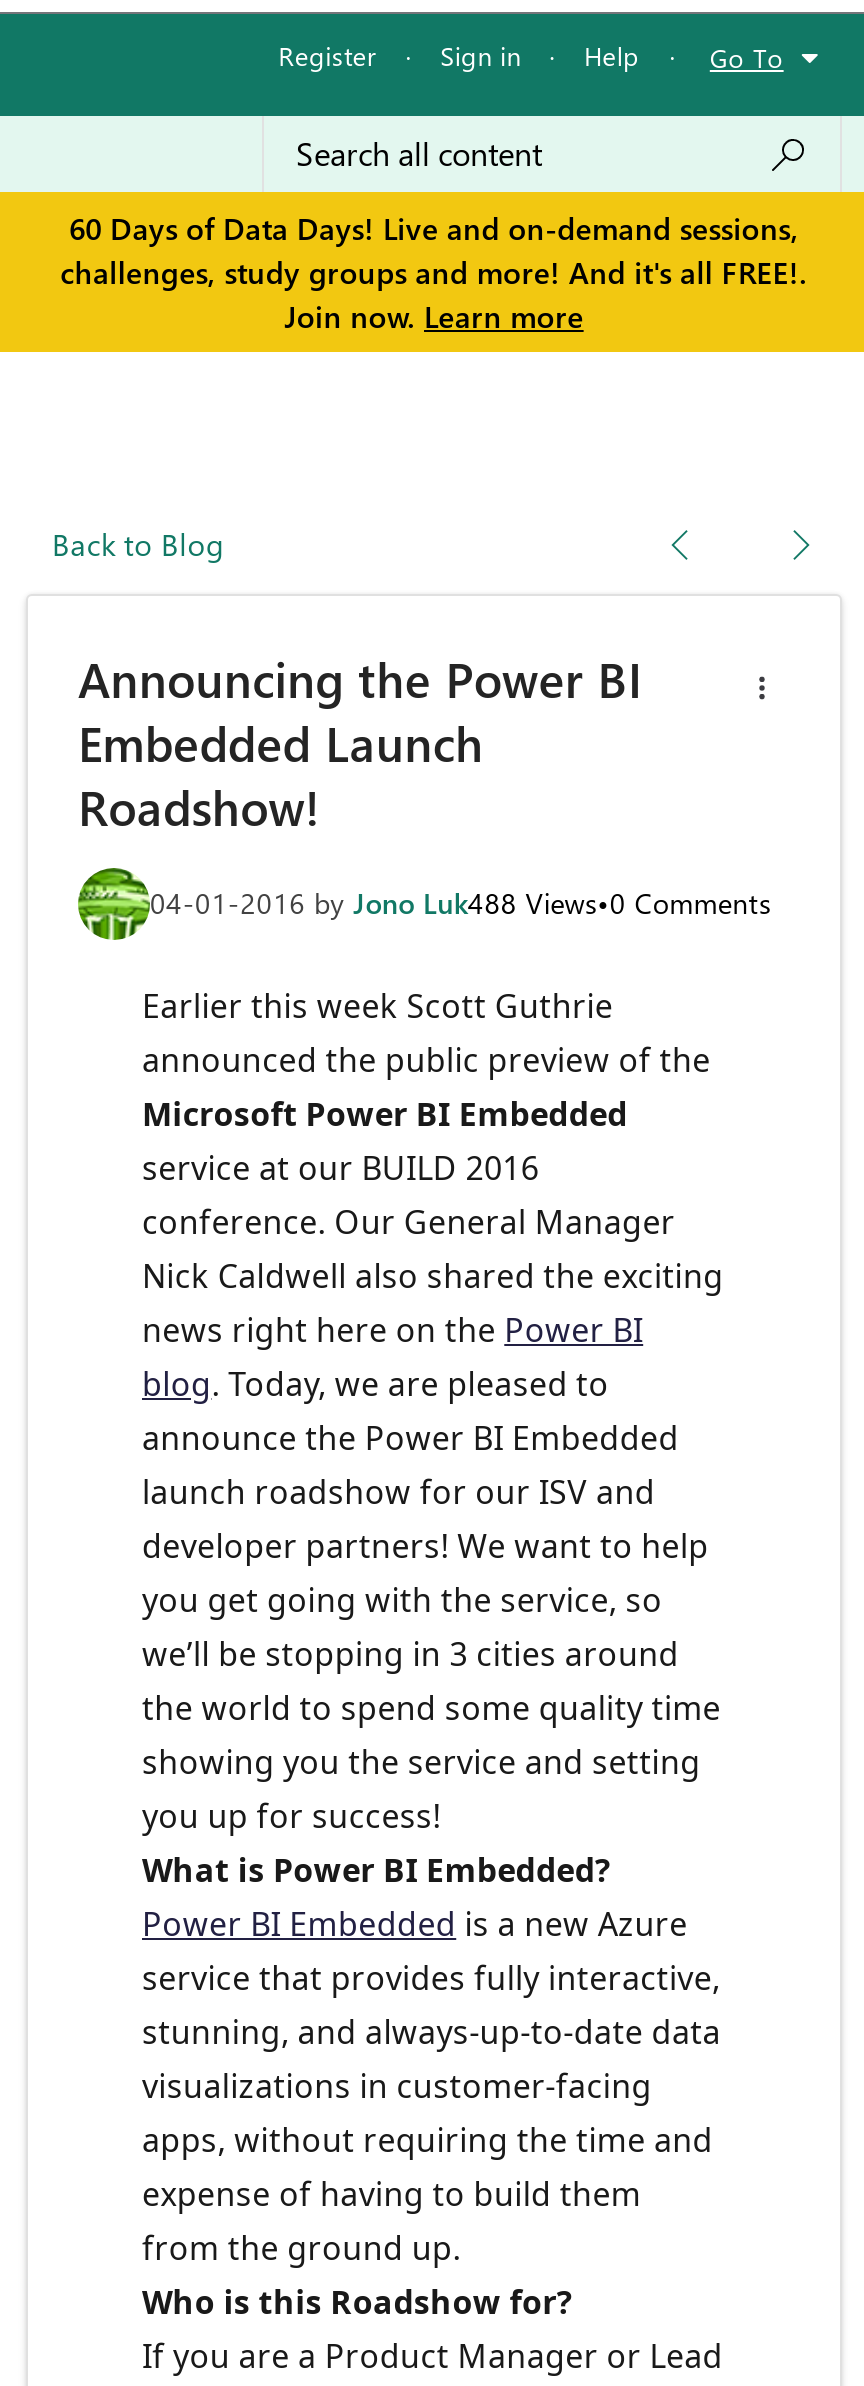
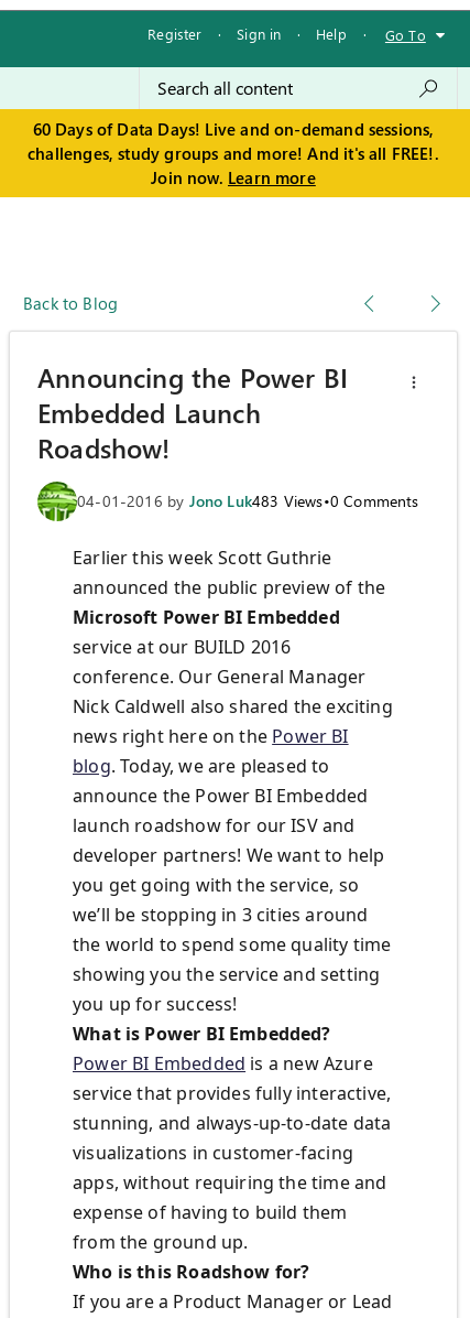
[150,885,771,923] 04-01-2016 by Jono Luk488 Views•0 Comments -> [77,491,419,512] 04-01-2016 by Jono Luk483 Views•0 Comments

